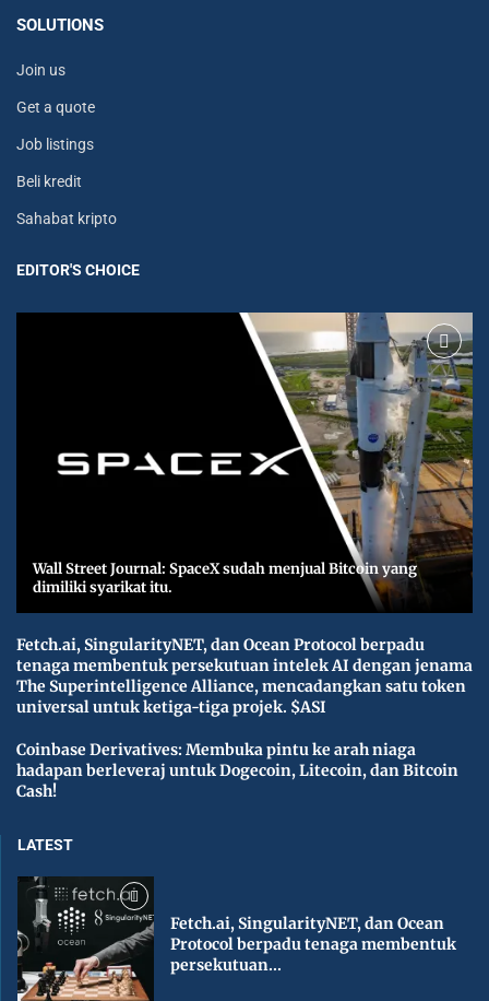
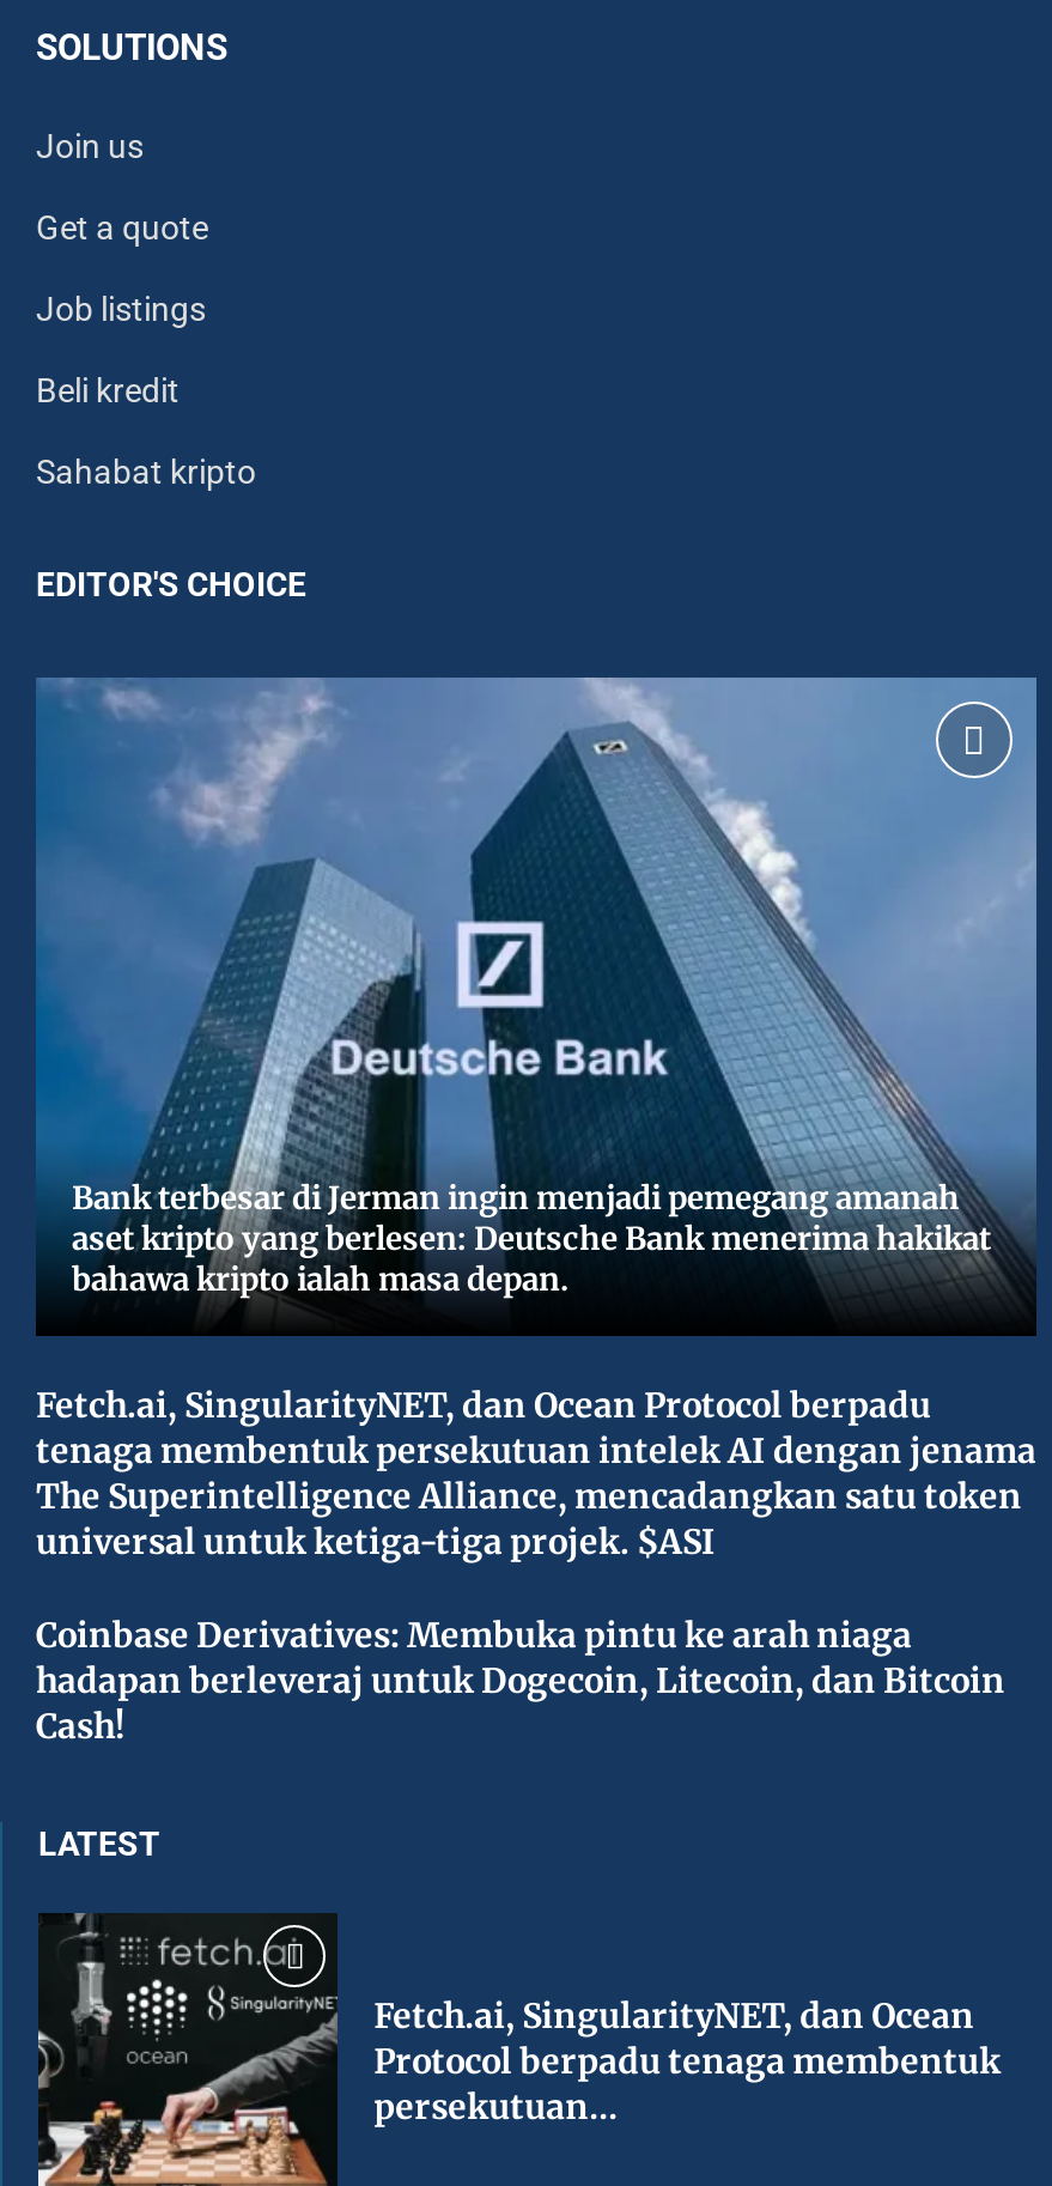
[15,311,474,604] [image] | Wall Street Journal: SpaceX sudah menjual Bitcoin yang | dimiliki syarikat itu. -> [36,675,1039,1317] [image] | Bank terbesar di Jerman ingin menjadi pemegang amanah | aset kripto yang berlesen: Deutsche Bank menerima hakikat | bahawa kripto ialah masa depan.

